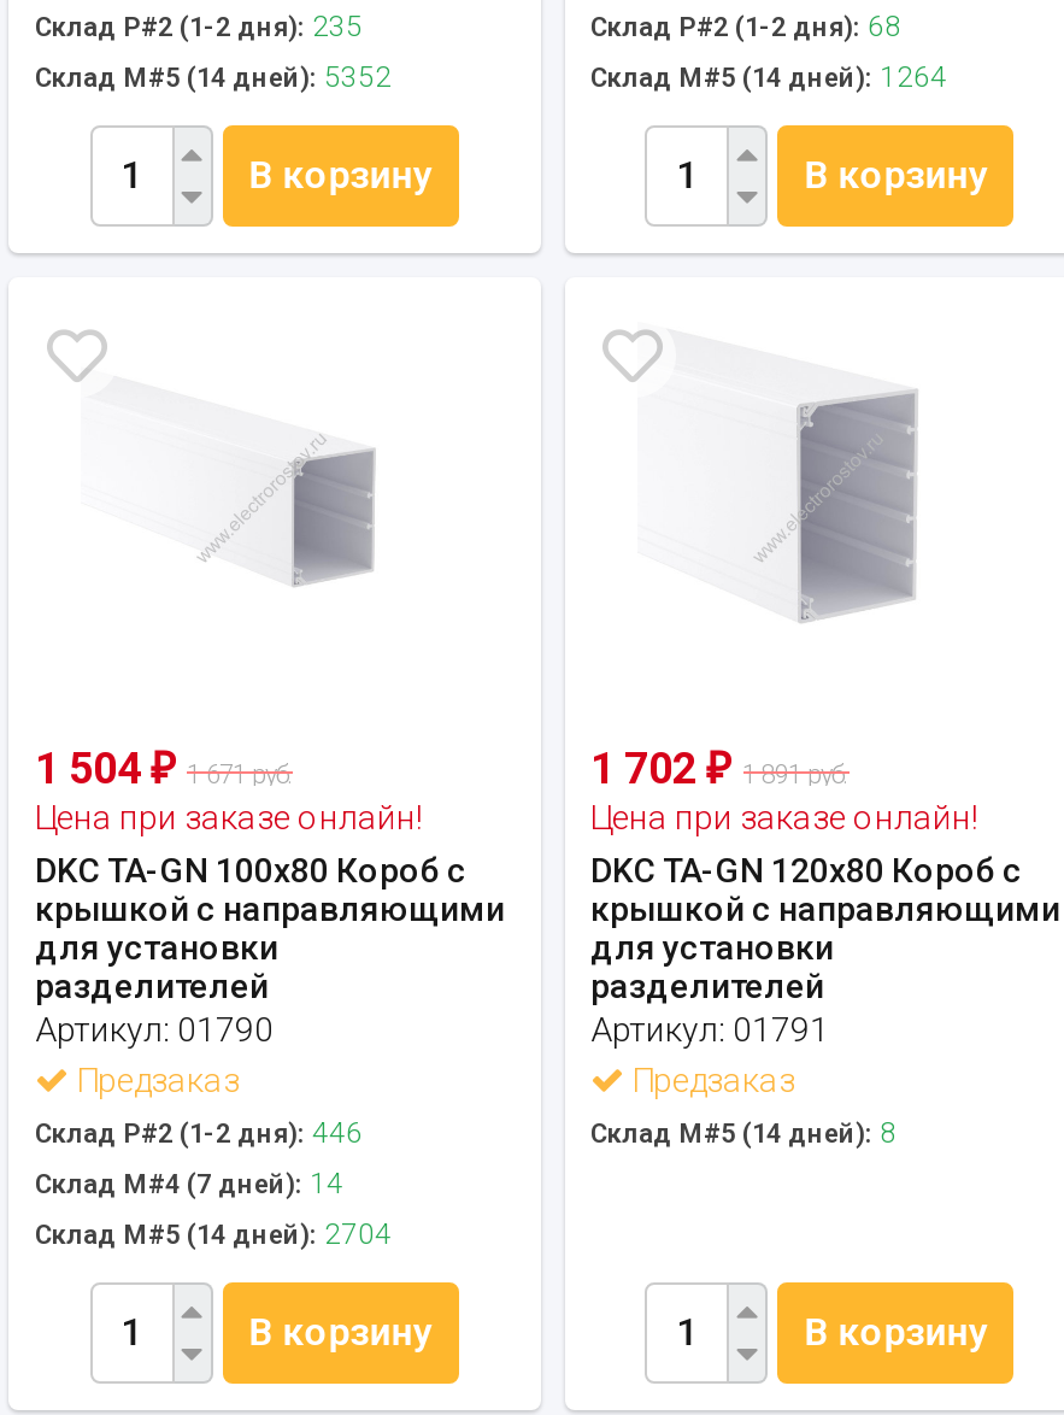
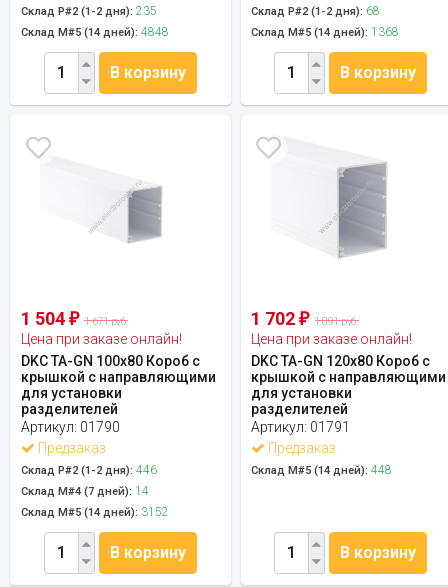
[35,59,392,93] Склад М#5 (14 дней): 5352 -> [21,24,169,38] Склад М#5 (14 дней): 4848
[590,59,947,93] Склад М#5 (14 дней): 1264 -> [251,24,399,38] Склад М#5 (14 дней): 1368
[590,1115,897,1149] Склад М#5 (14 дней): 8 -> [251,462,392,476] Склад М#5 (14 дней): 448
[35,1216,392,1250] Склад М#5 (14 дней): 2704 -> [21,504,169,518] Склад М#5 (14 дней): 3152

